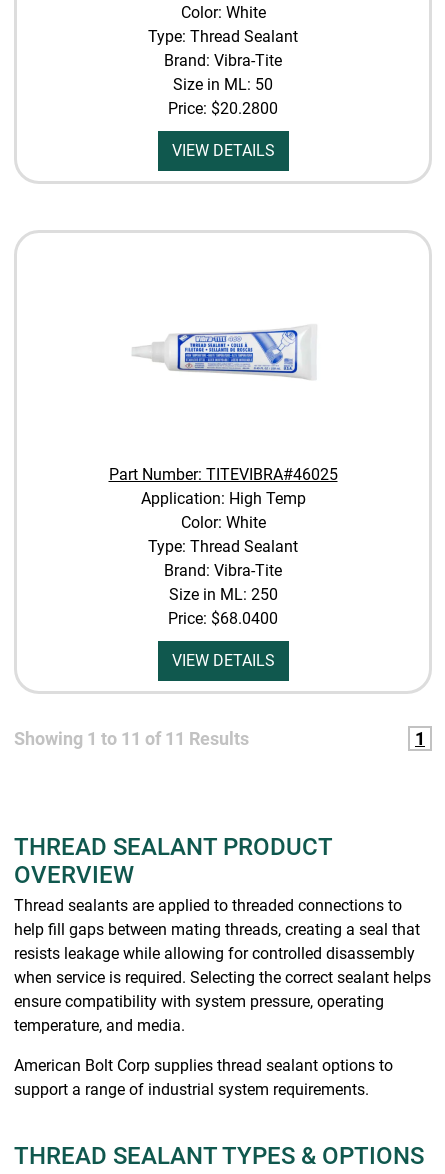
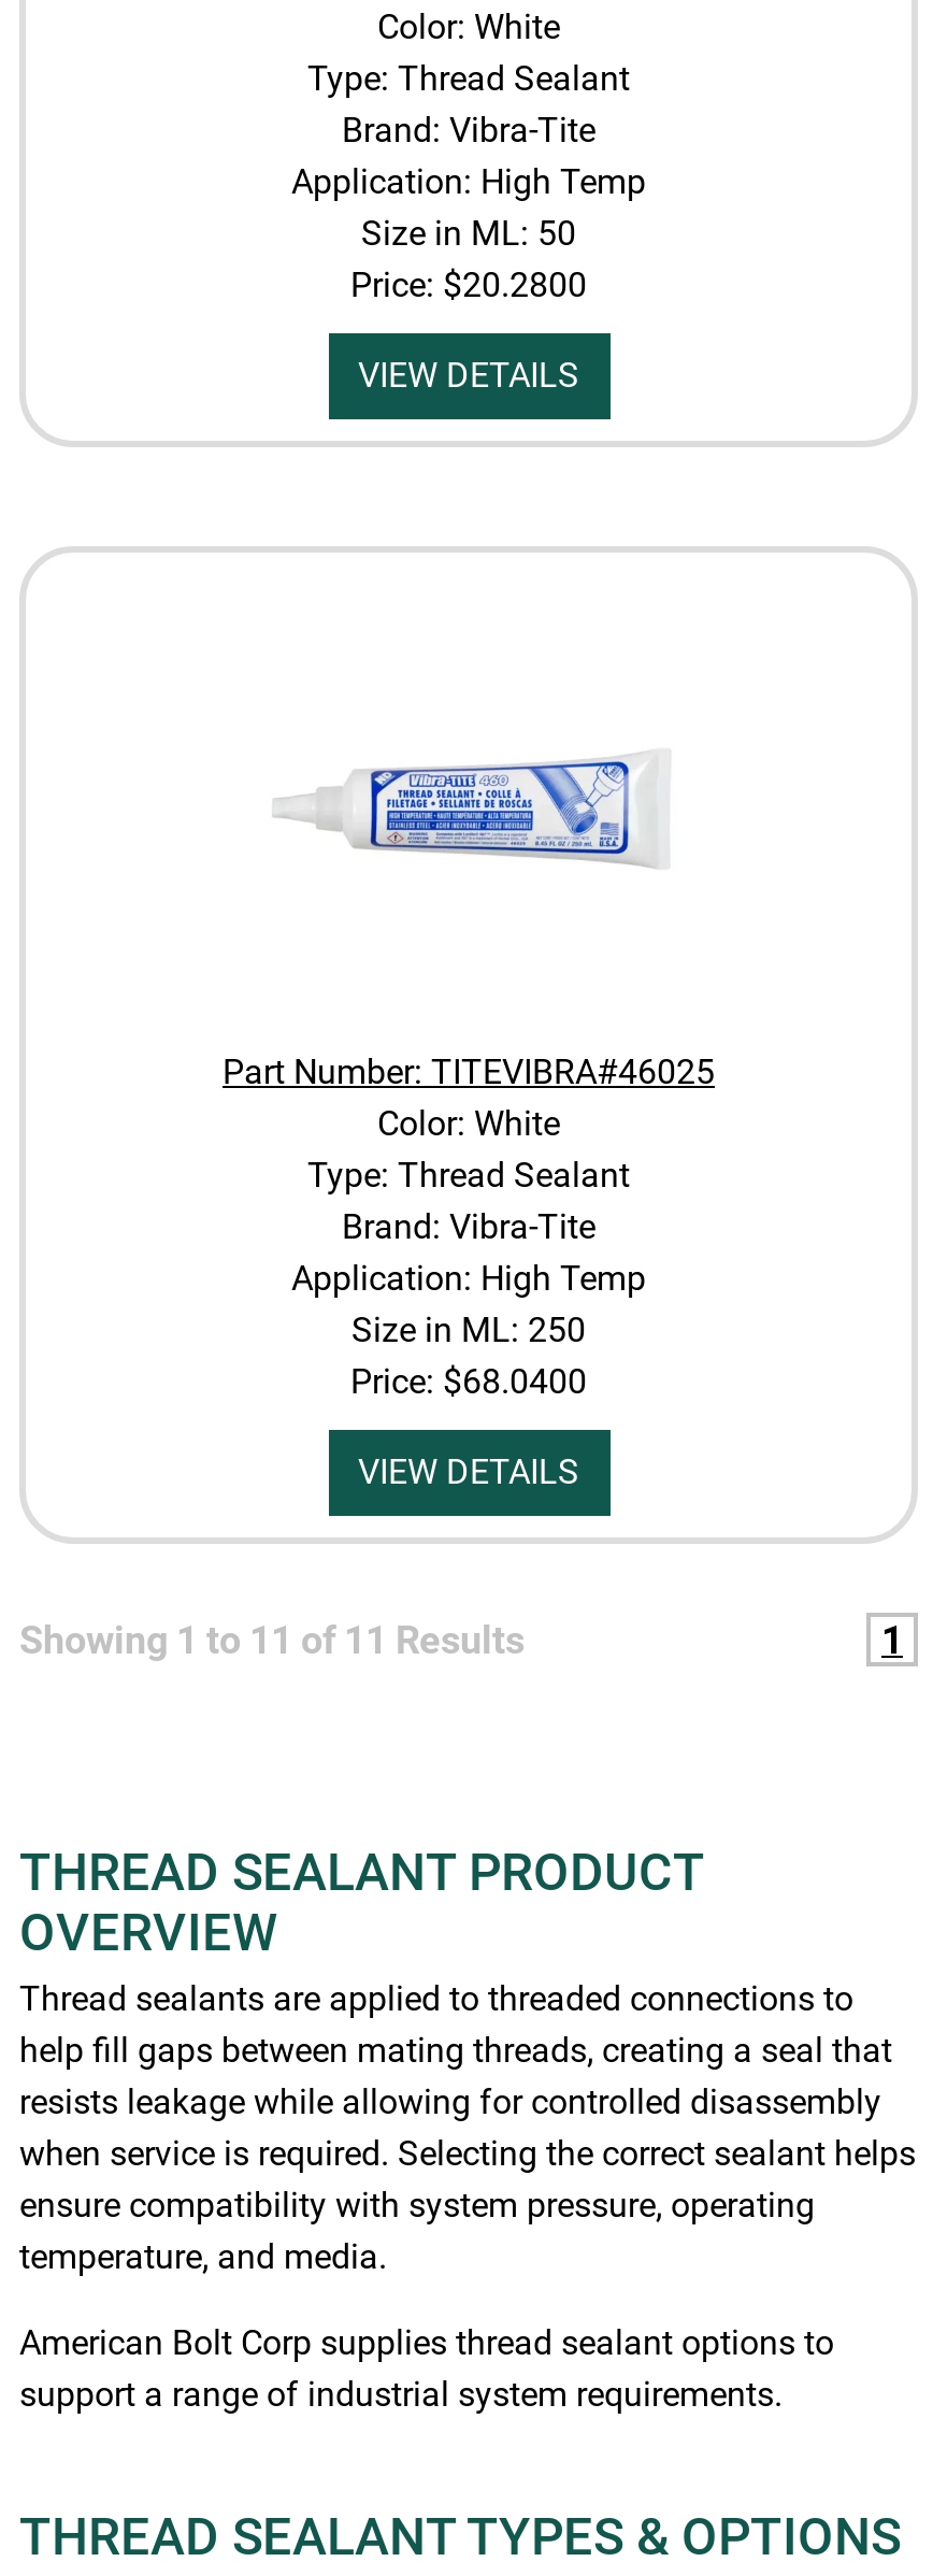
none -> [291,161,646,202] Application: High Temp
[140,489,305,508] Application: High Temp -> none
none -> [291,1258,646,1299] Application: High Temp

